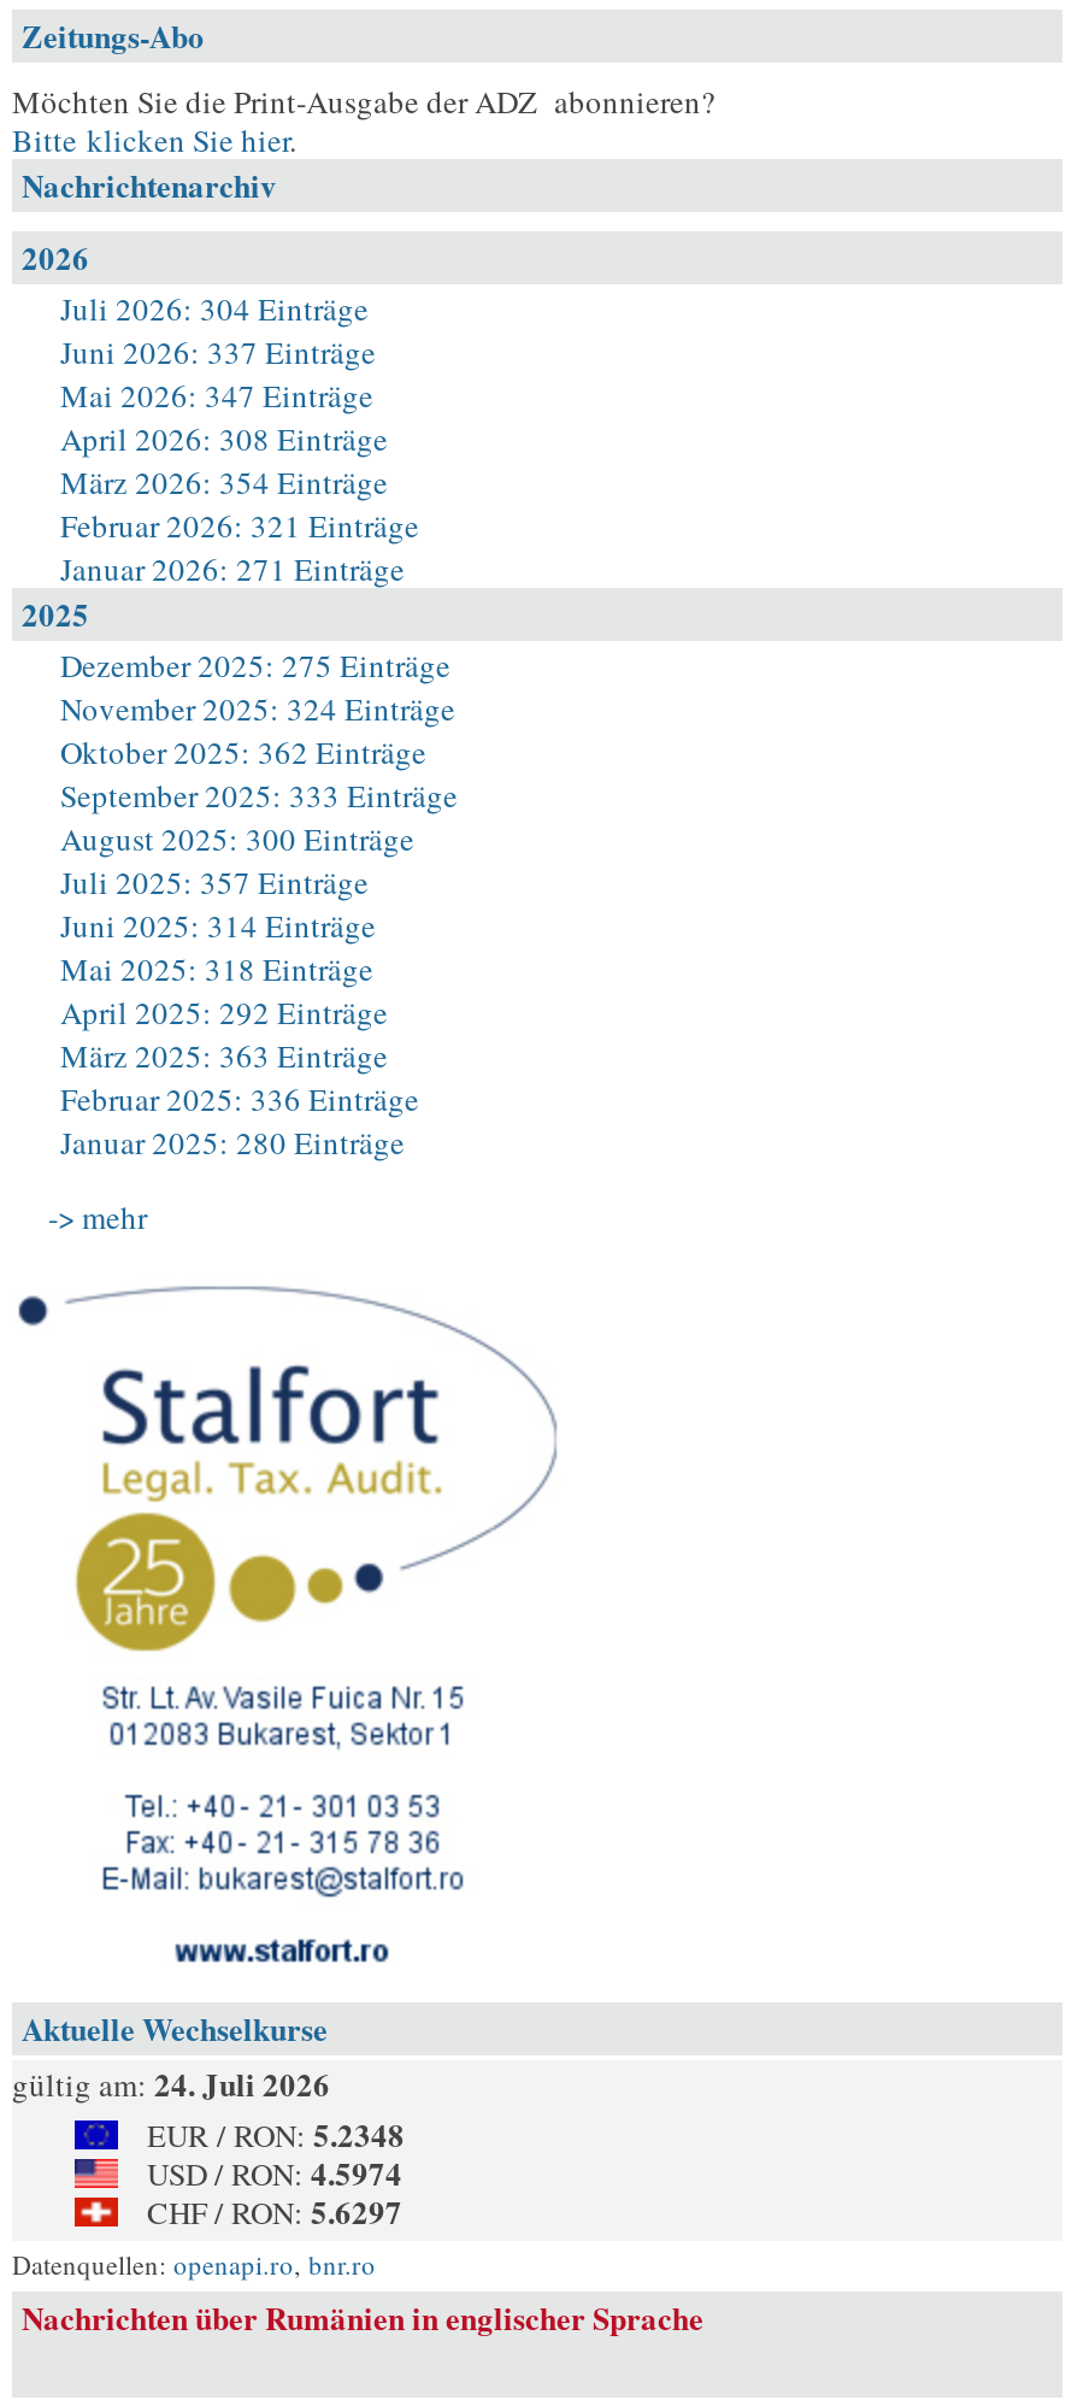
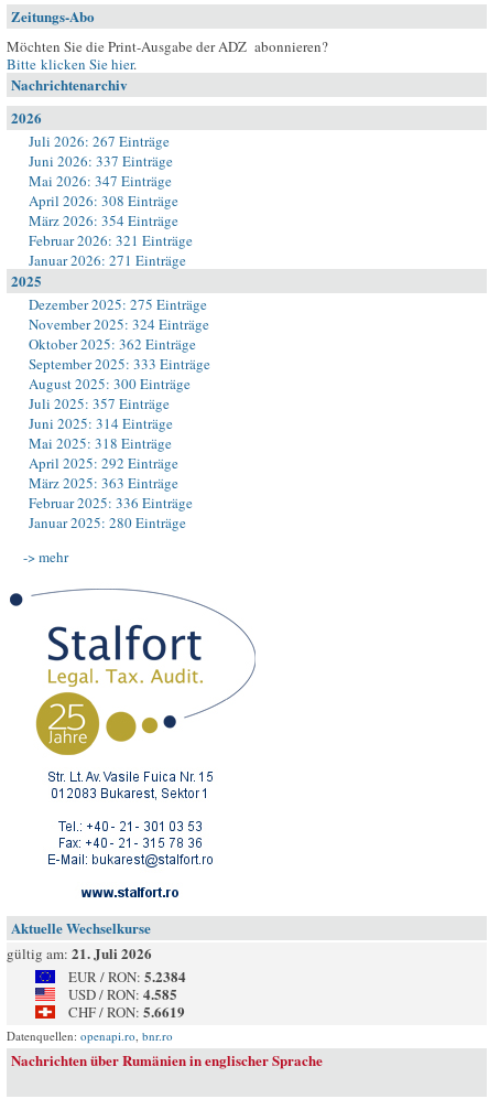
[60,287,369,330] Juli 2026: 304 Einträge -> [29,131,170,151] Juli 2026: 267 Einträge
[12,2060,330,2106] gültig am: 24. Juli 2026 -> [7,942,152,963] gültig am: 21. Juli 2026
[147,2111,405,2157] EUR / RON: 5.2348 -> [68,966,186,987] EUR / RON: 5.2384
[147,2149,402,2195] USD / RON: 4.5974 -> [68,983,177,1004] USD / RON: 4.585
[147,2188,402,2234] CHF / RON: 5.6297 -> [68,1001,185,1022] CHF / RON: 5.6619

